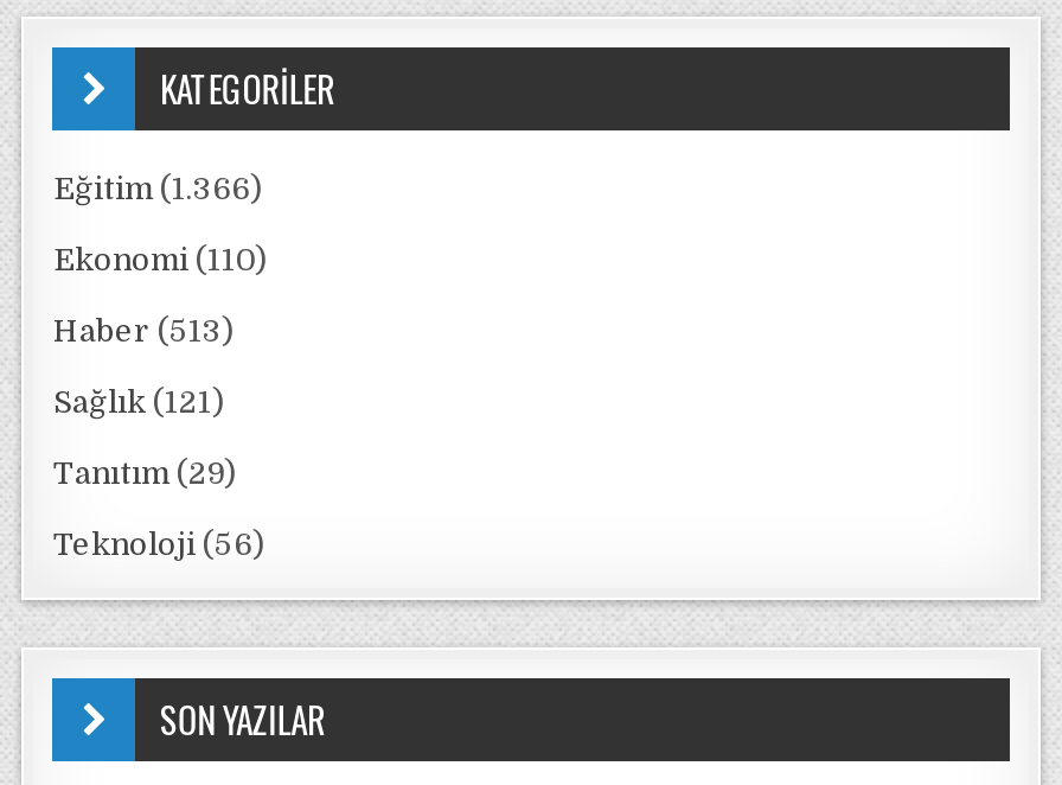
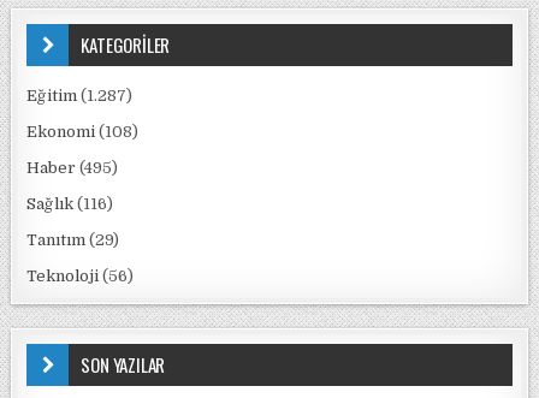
[53,171,262,206] Eğitim (1.366) -> [27,87,133,105] Eğitim (1.287)
[53,242,267,277] Ekonomi (110) -> [27,123,139,141] Ekonomi (108)
[53,313,233,349] Haber (513) -> [27,159,119,177] Haber (495)
[53,384,224,420] Sağlık (121) -> [27,195,114,213] Sağlık (116)

